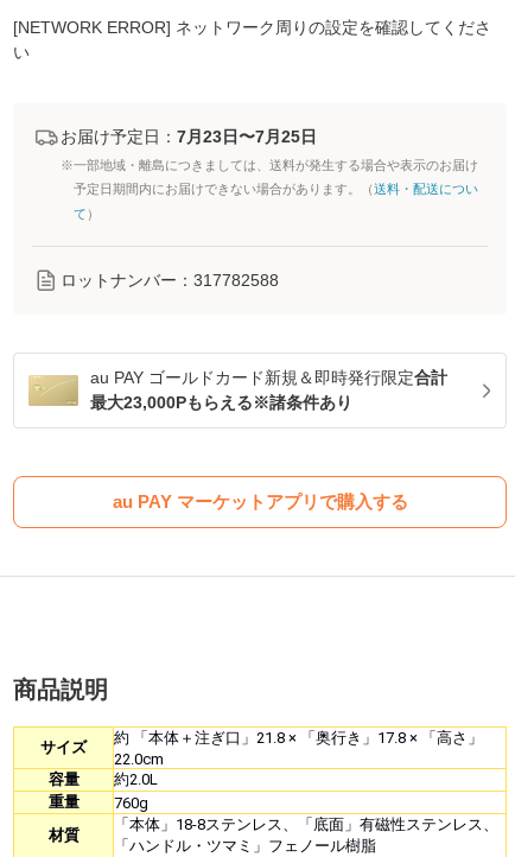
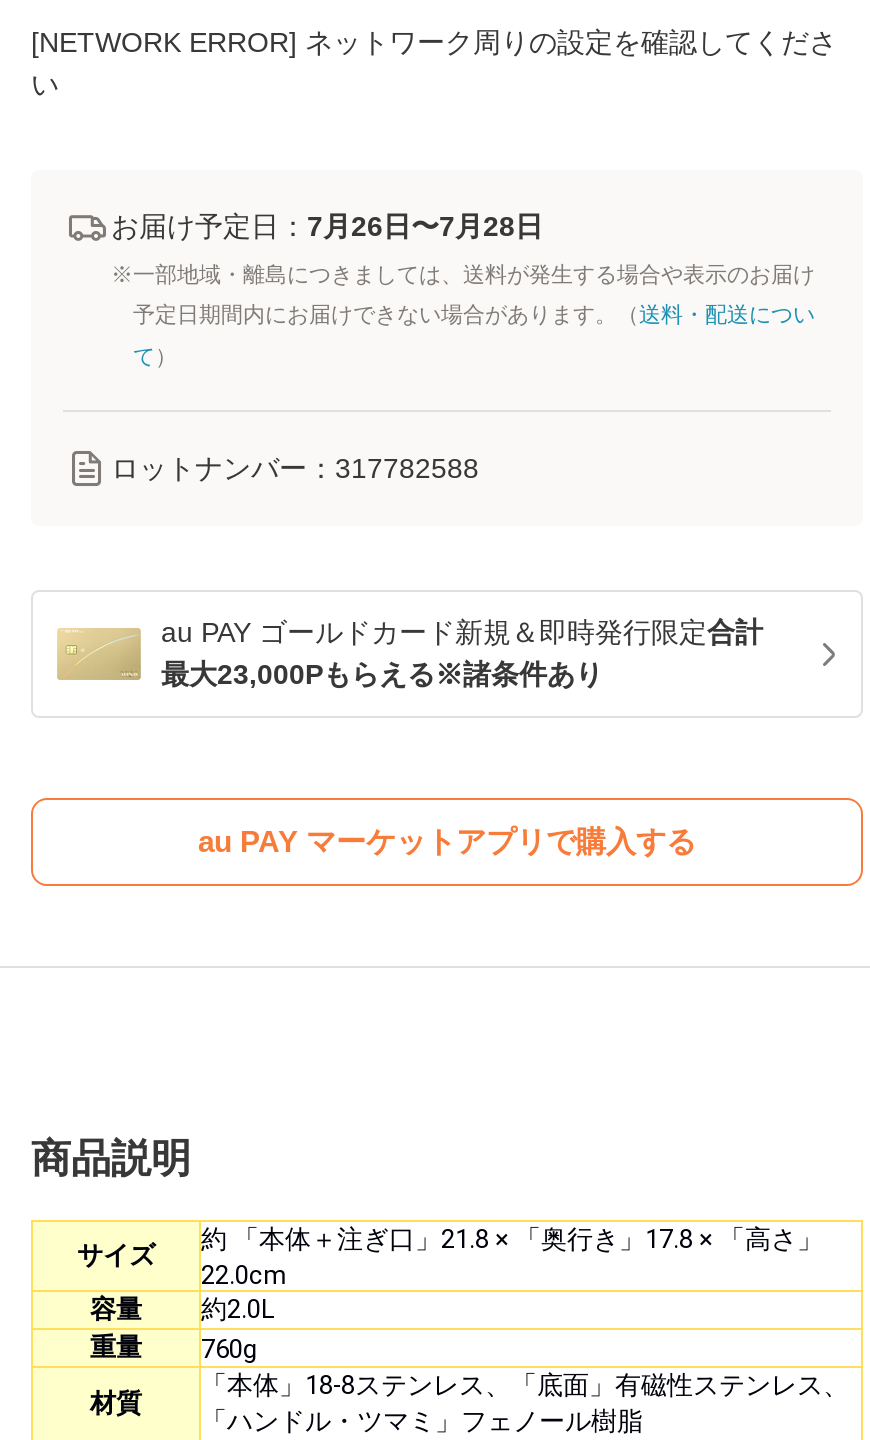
[61,127,317,146] お届け予定日：7月23日〜7月25日 -> [111,210,543,242] お届け予定日：7月26日〜7月28日

